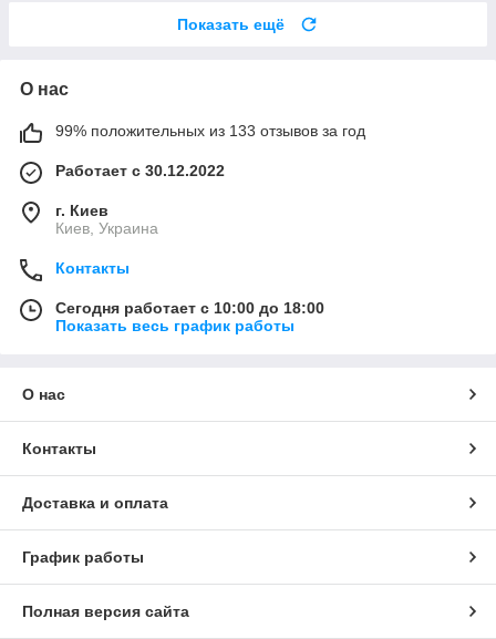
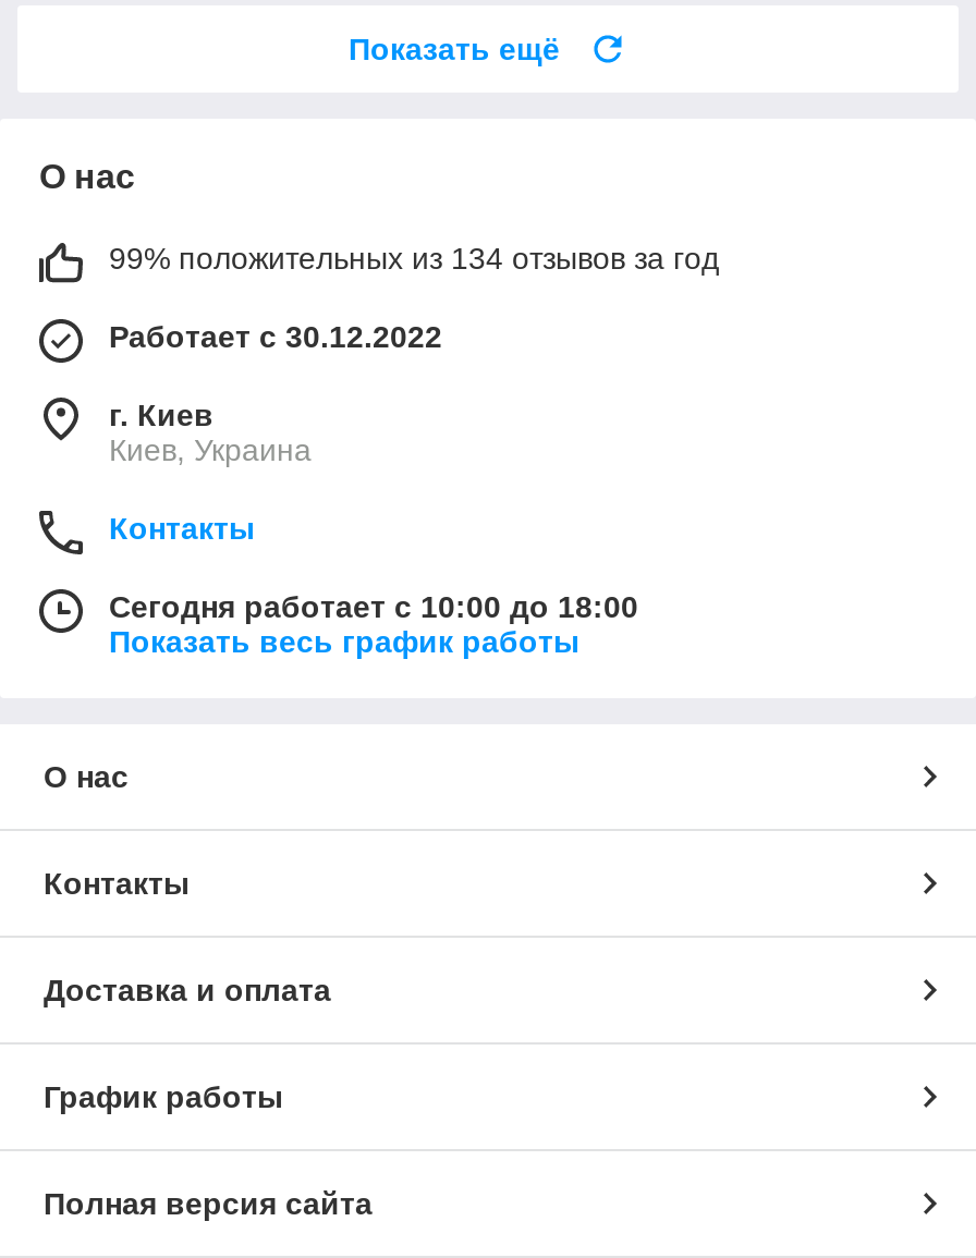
[55,122,365,140] 99% положительных из 133 отзывов за год -> [109,241,719,276] 99% положительных из 134 отзывов за год

